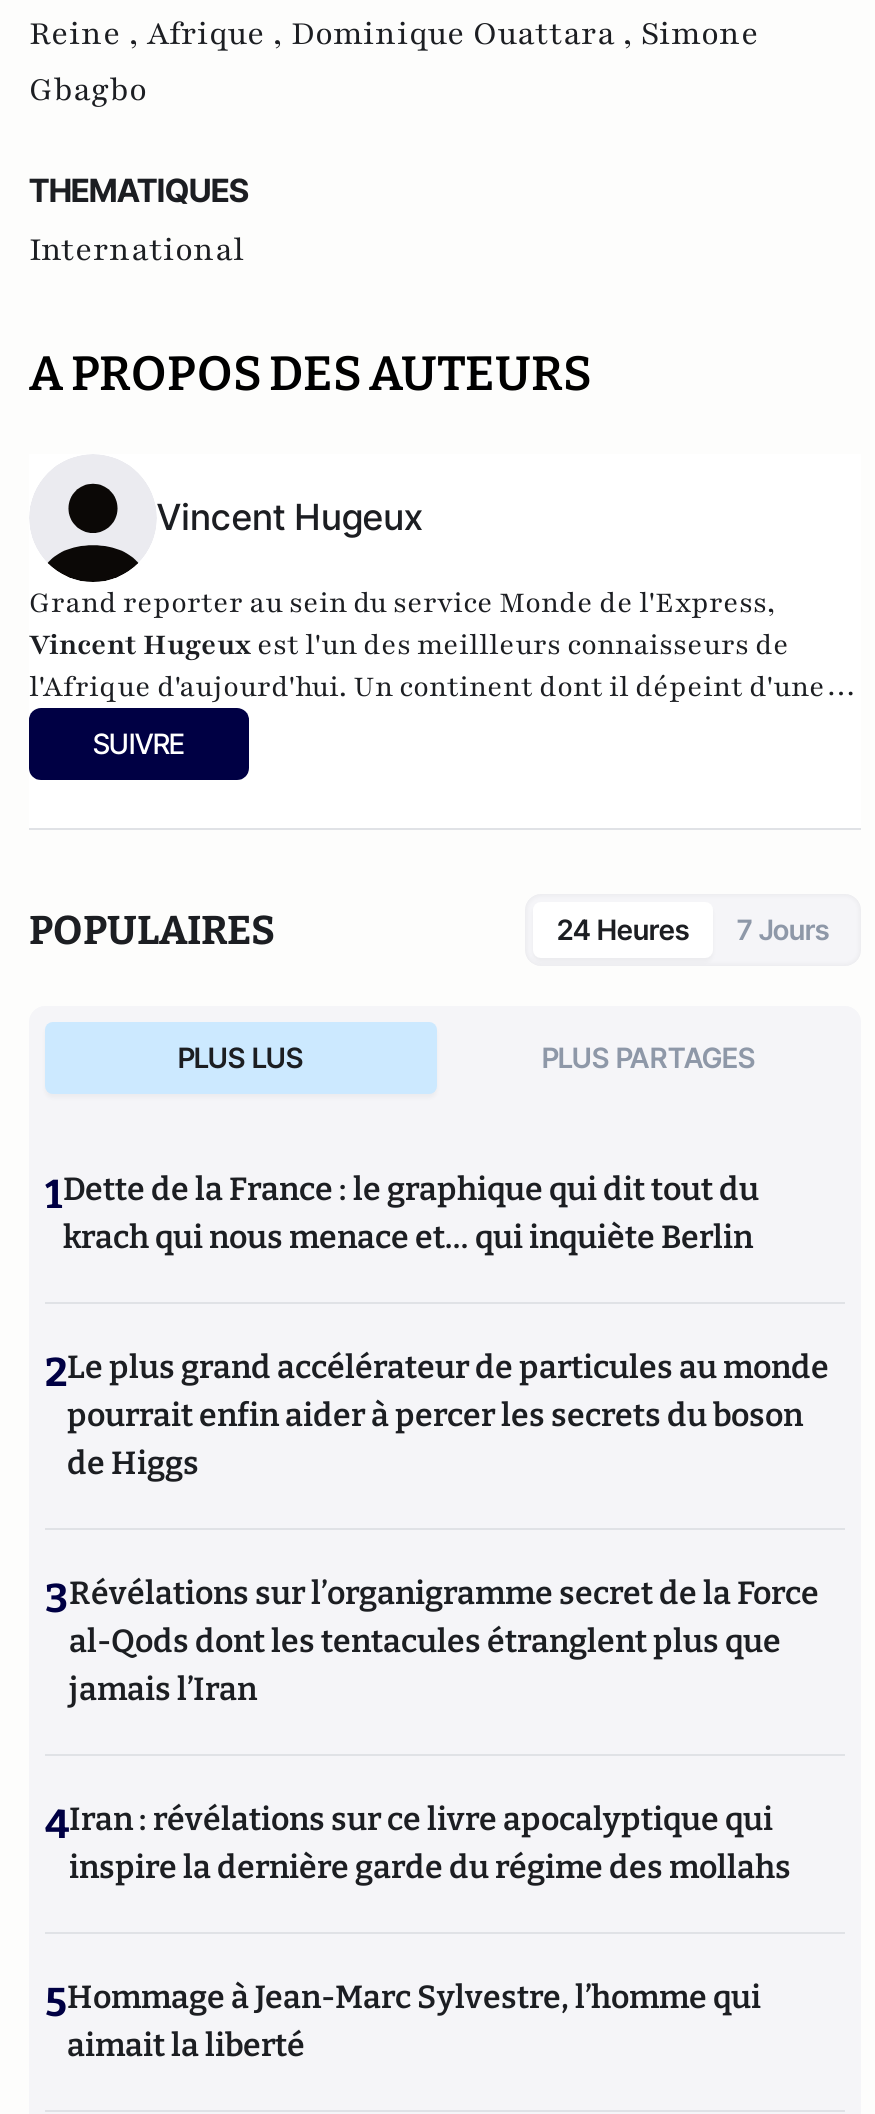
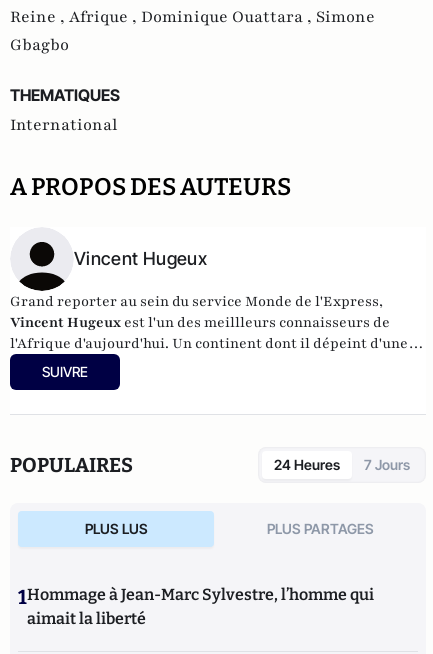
[45,1169,829,2025] 1Dette de la France : le graphique qui dit tout du | krach qui nous menace et… qui inquiète Berlin | 2Le plus grand accélérateur de particules au monde | pourrait enfin aider à percer les secrets du boson | de Higgs | 3Révélations sur l’organigramme secret de la Force | al-Qods dont les tentacules étranglent plus que | jamais l’Iran | 4Iran : révélations sur ce livre apocalyptique qui | inspire la dernière garde du régime des mollahs | 5Hommage à Jean-Marc Sylvestre, l’homme qui -> [18,585,374,609] 1Hommage à Jean-Marc Sylvestre, l’homme qui

